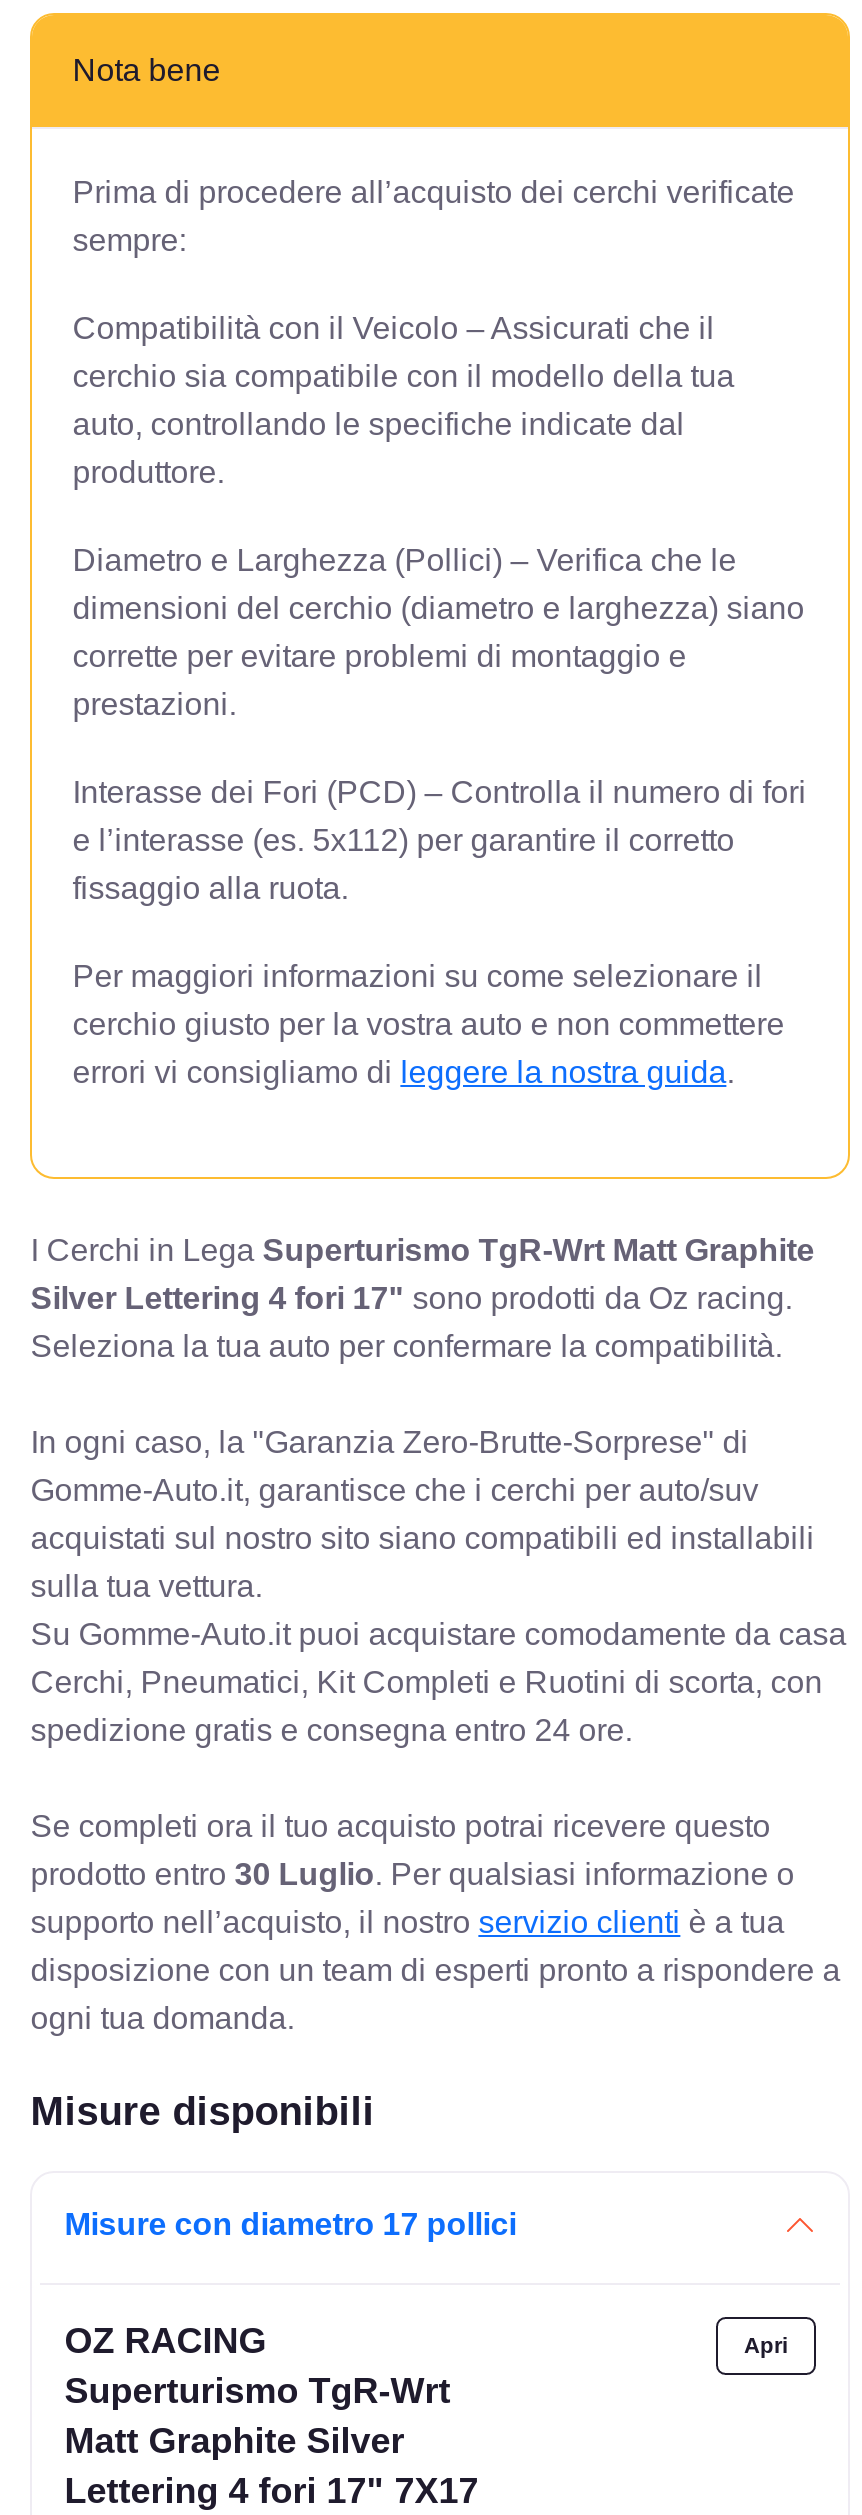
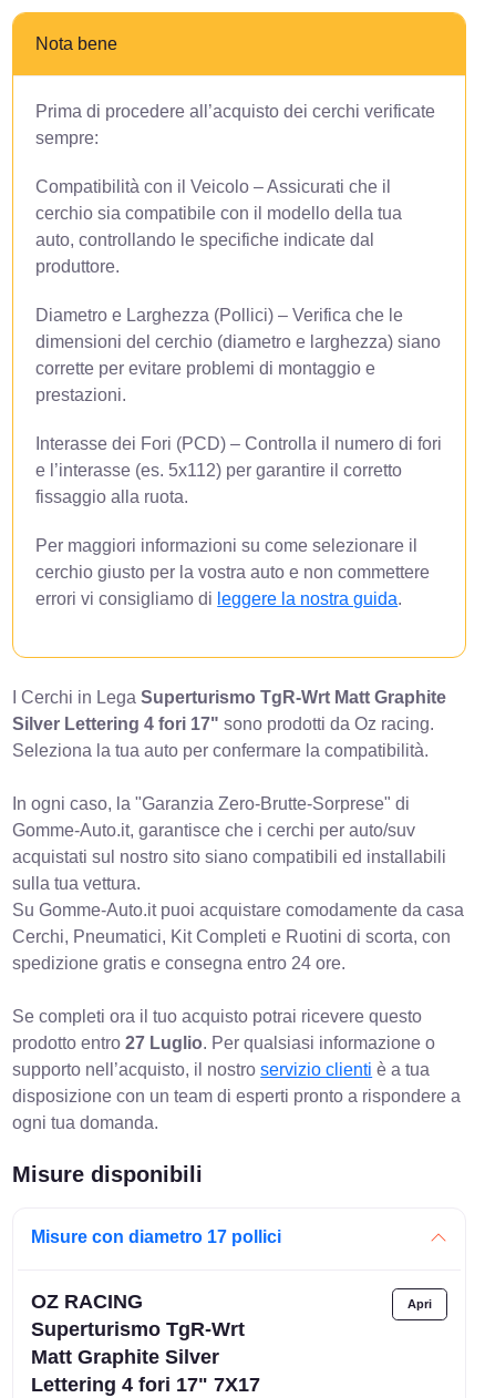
[30,1857,794,1891] prodotto entro 30 Luglio. Per qualsiasi informazione o -> [12,1033,435,1052] prodotto entro 27 Luglio. Per qualsiasi informazione o

